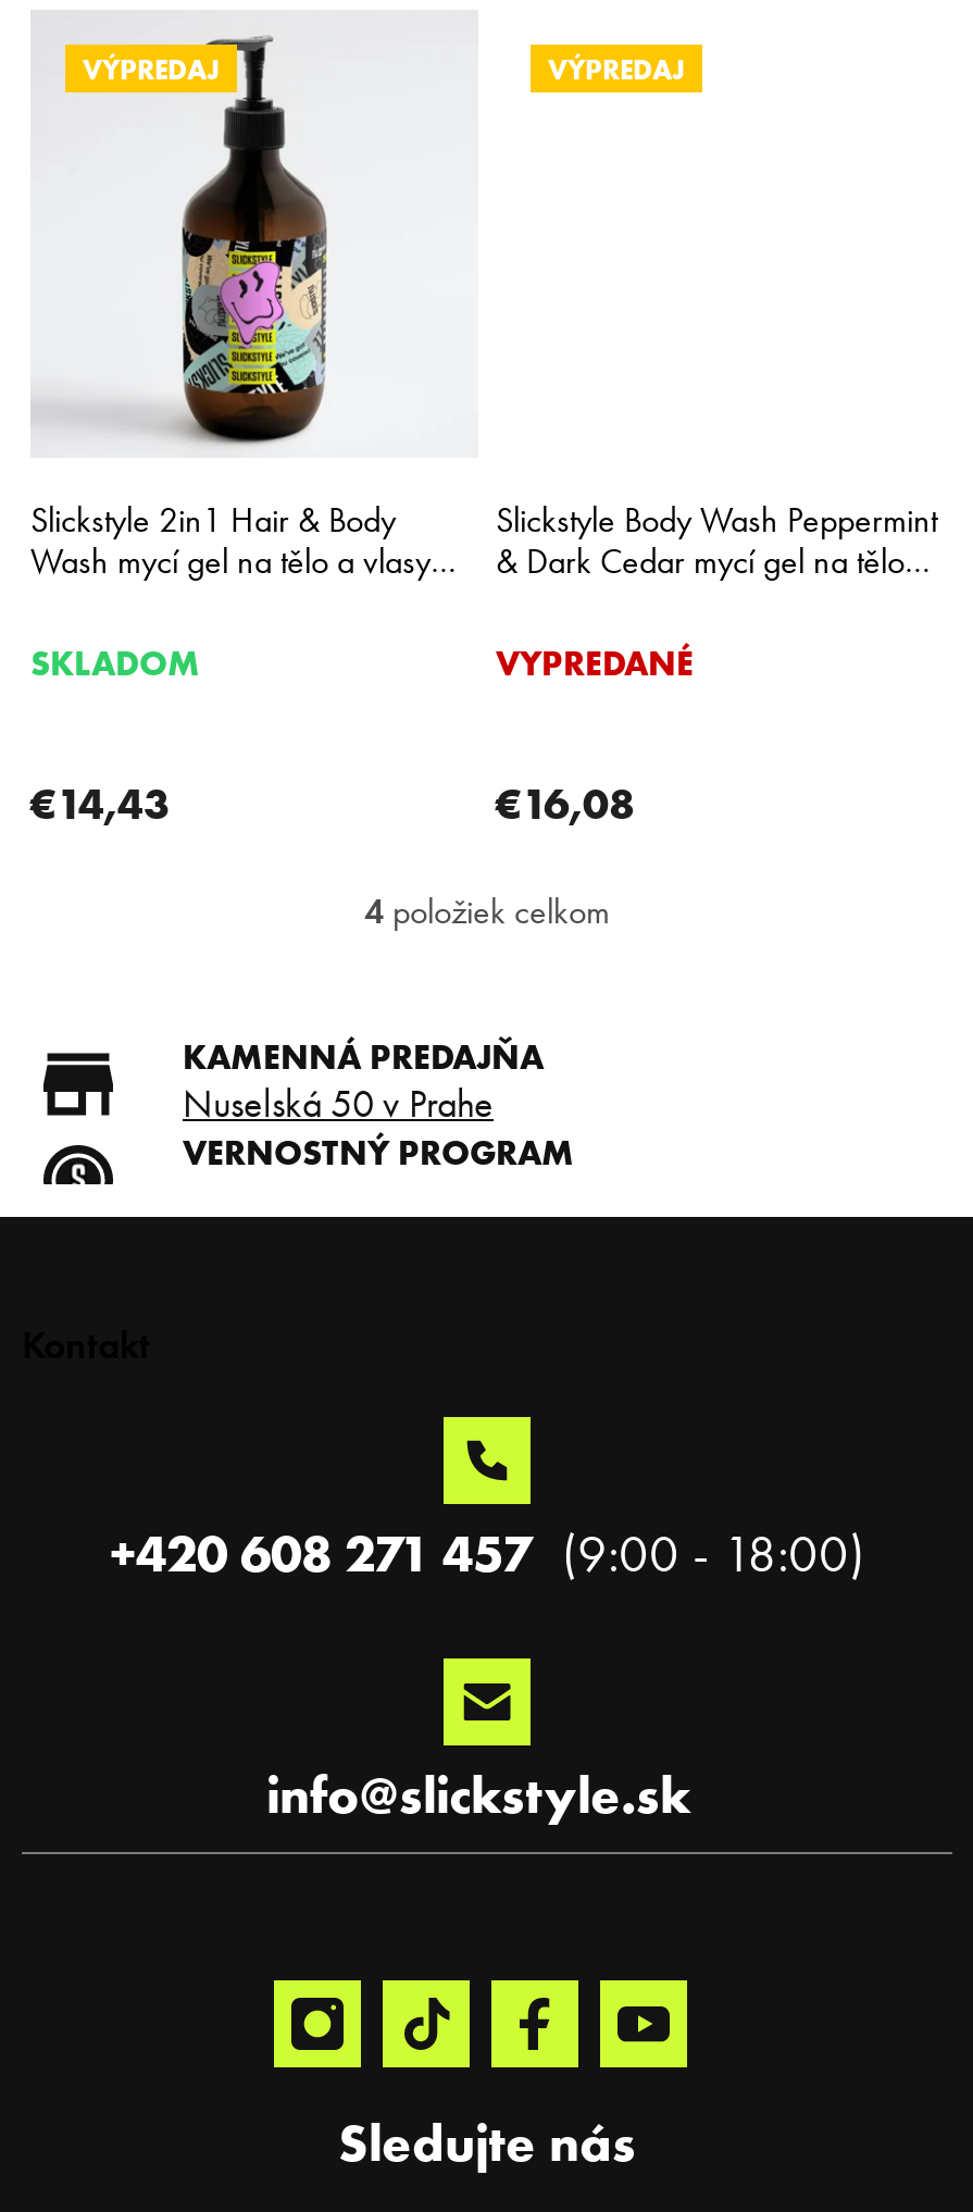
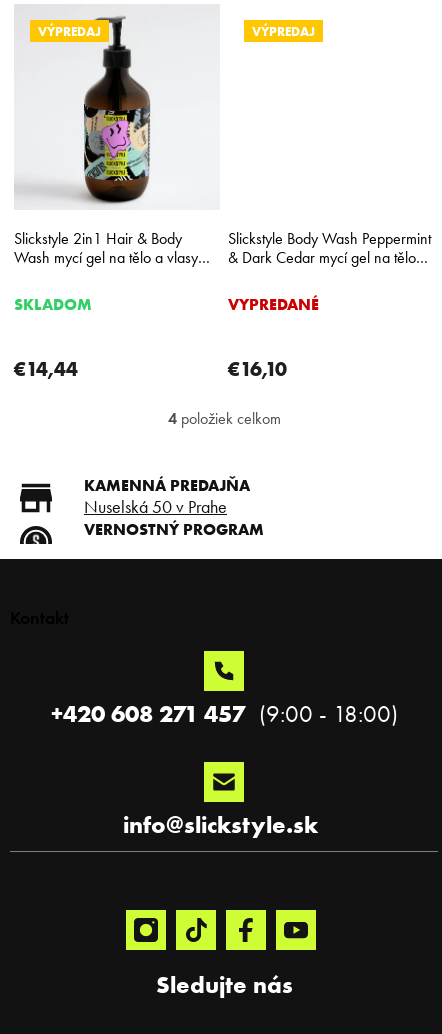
[30,775,170,829] €14,43 -> [14,356,78,381] €14,44
[496,775,635,829] €16,08 -> [228,356,287,381] €16,10

